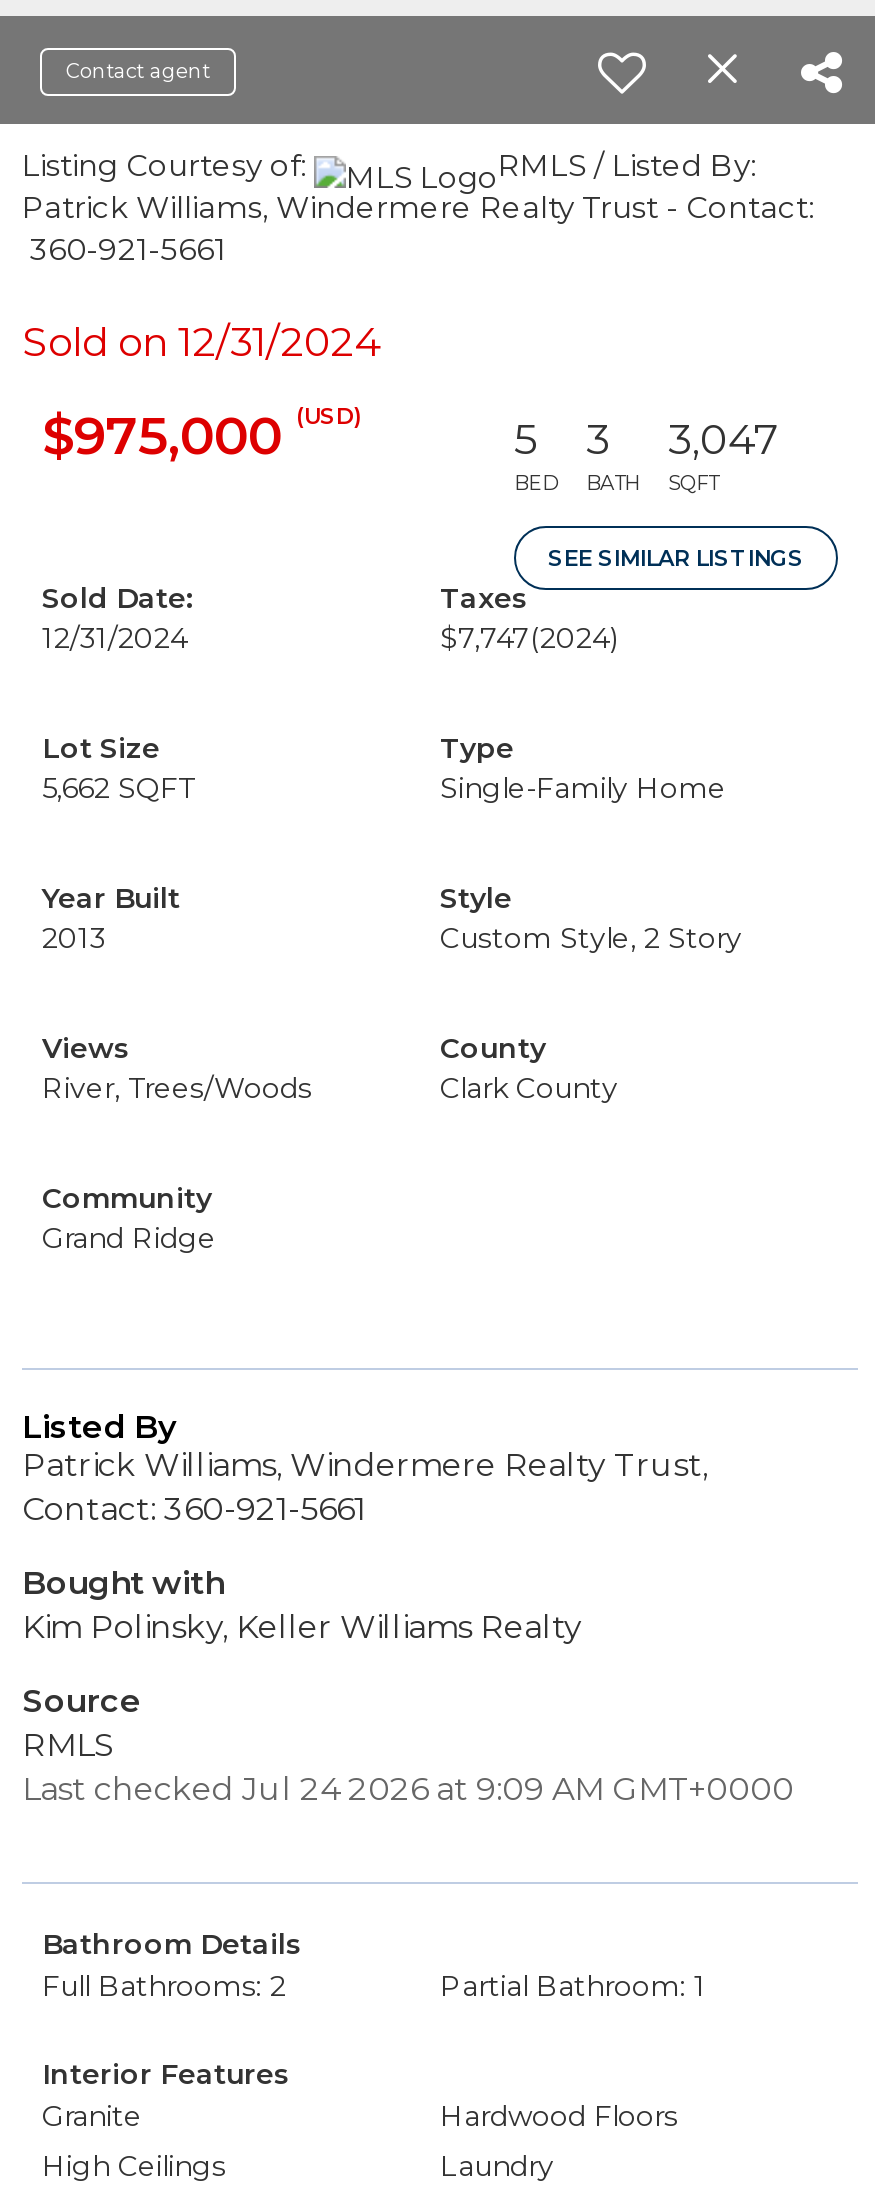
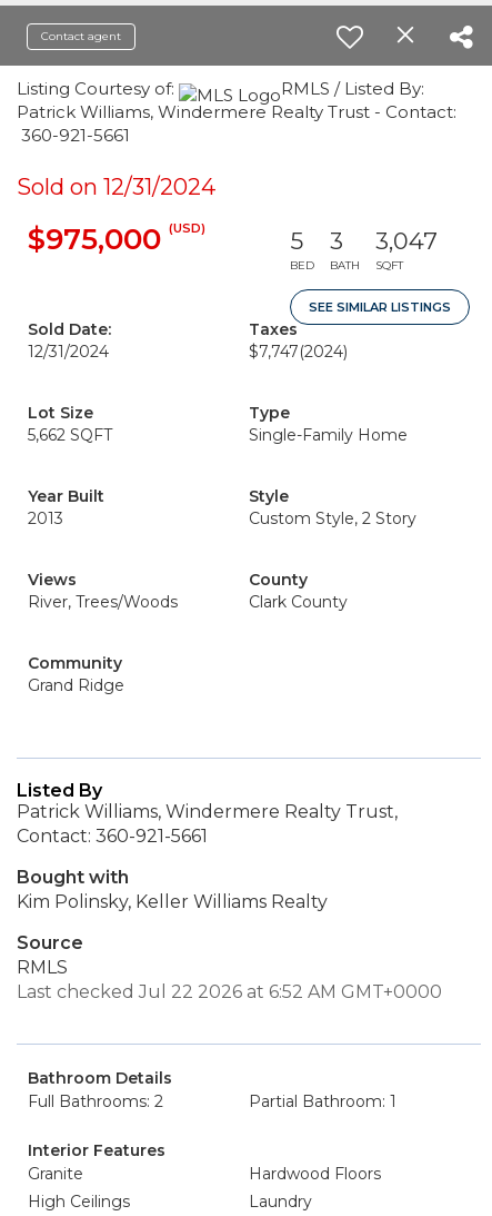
[22,1770,794,1808] Last checked Jul 24 2026 at 9:09 AM GMT+0000 -> [17,981,442,1002] Last checked Jul 22 2026 at 6:52 AM GMT+0000

